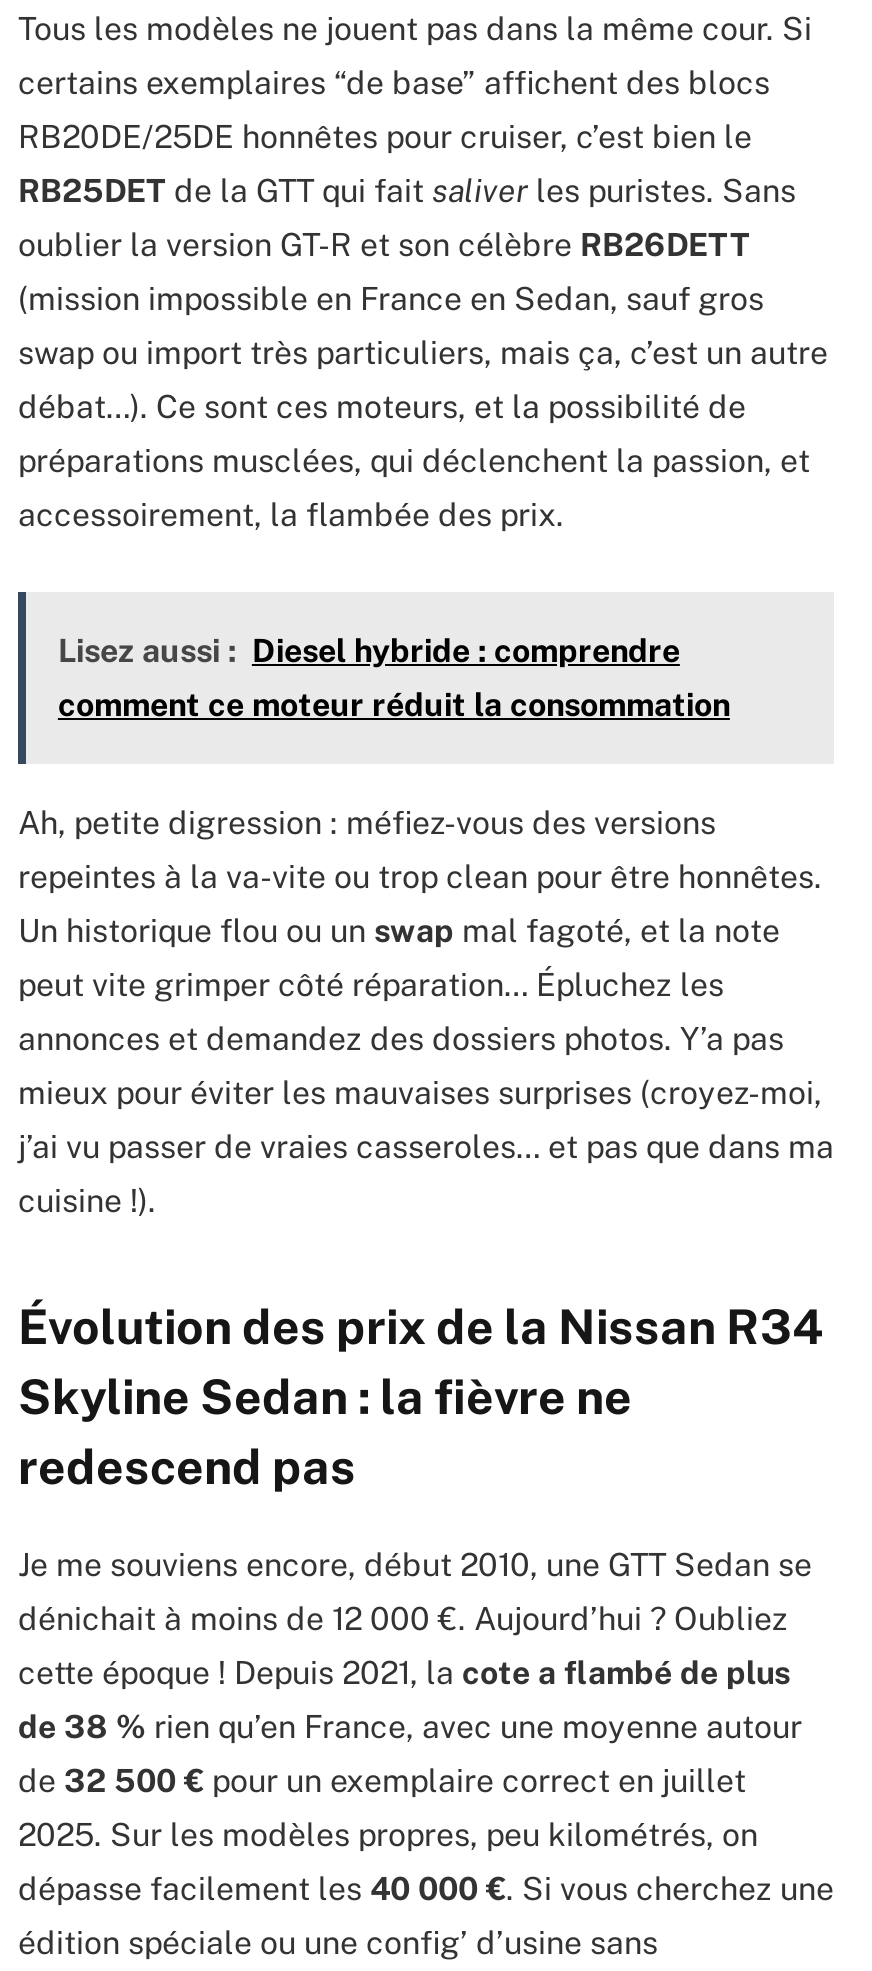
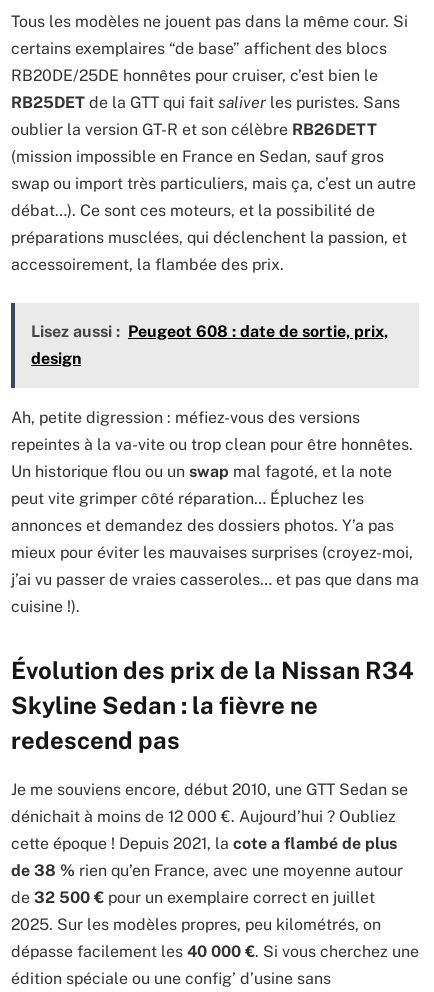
[58,632,730,724] Lisez aussi : Diesel hybride : comprendre | comment ce moteur réduit la consommation -> [31,322,388,368] Lisez aussi : Peugeot 608 : date de sortie, prix, | design

